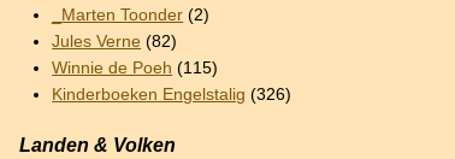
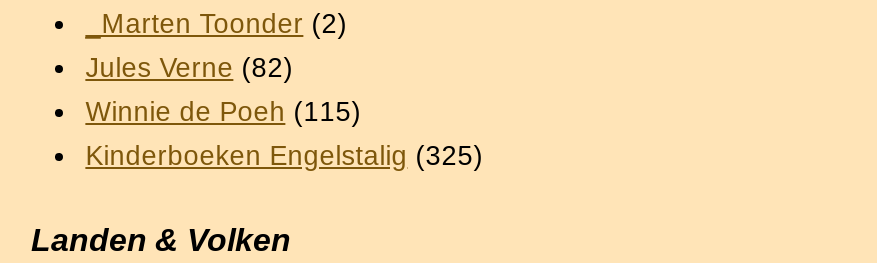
[52,85,292,103] Kinderboeken Engelstalig (326) -> [85,140,483,170] Kinderboeken Engelstalig (325)

